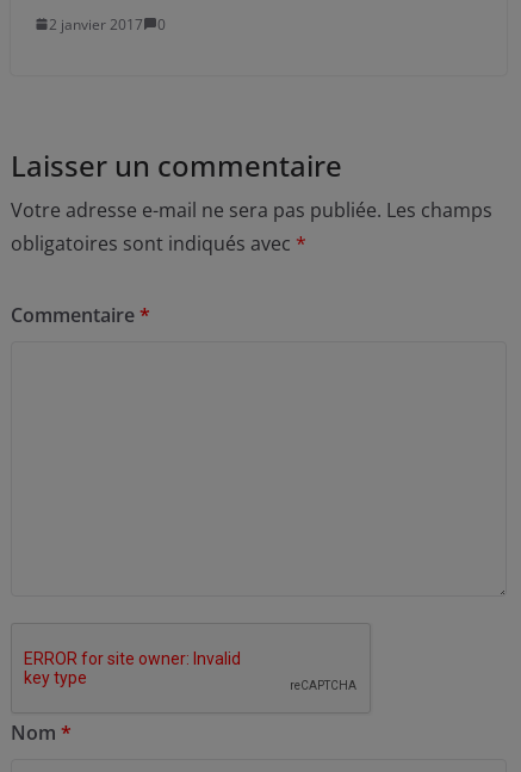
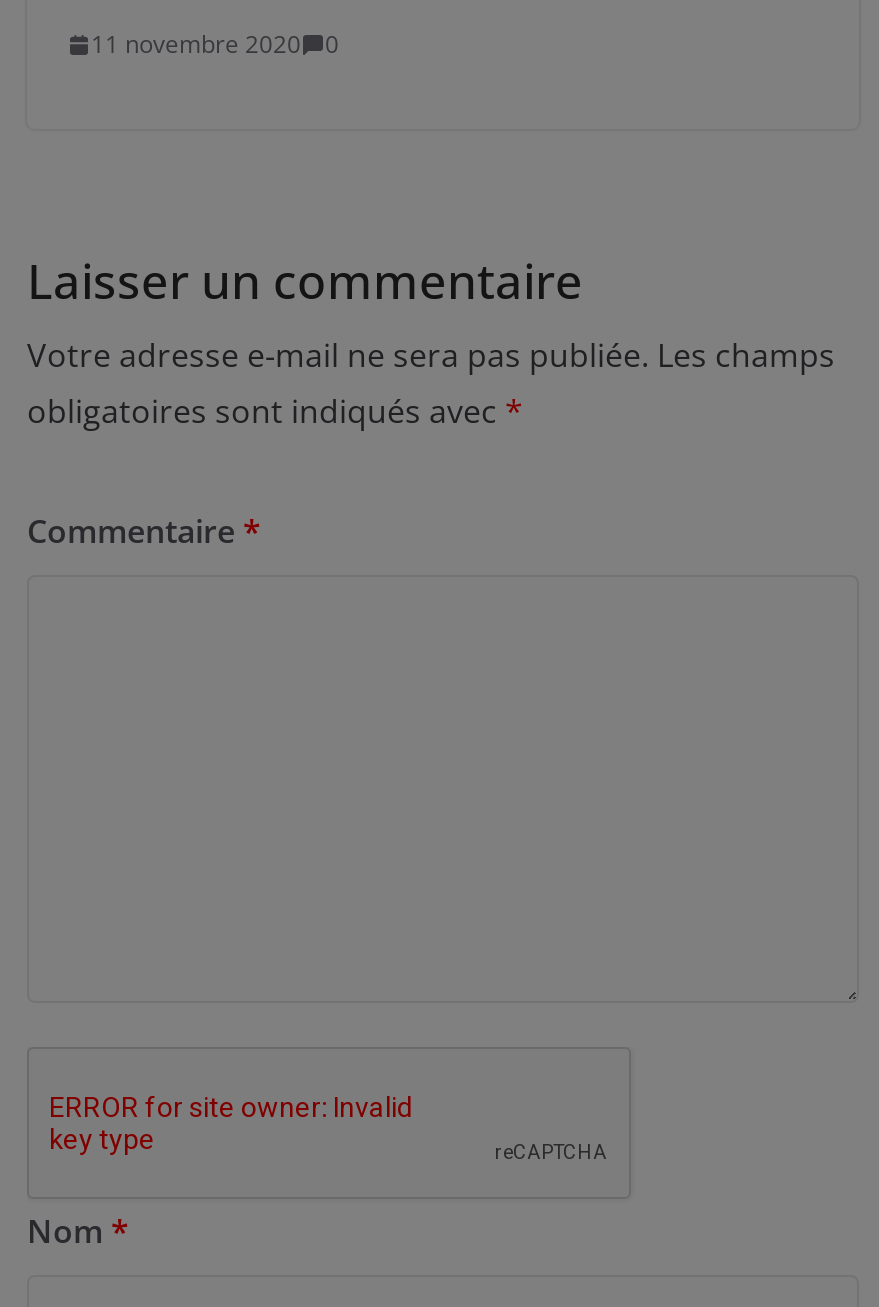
[49,14,166,34] 2 janvier 2017 0 -> [91,27,339,61] 11 novembre 2020 0

